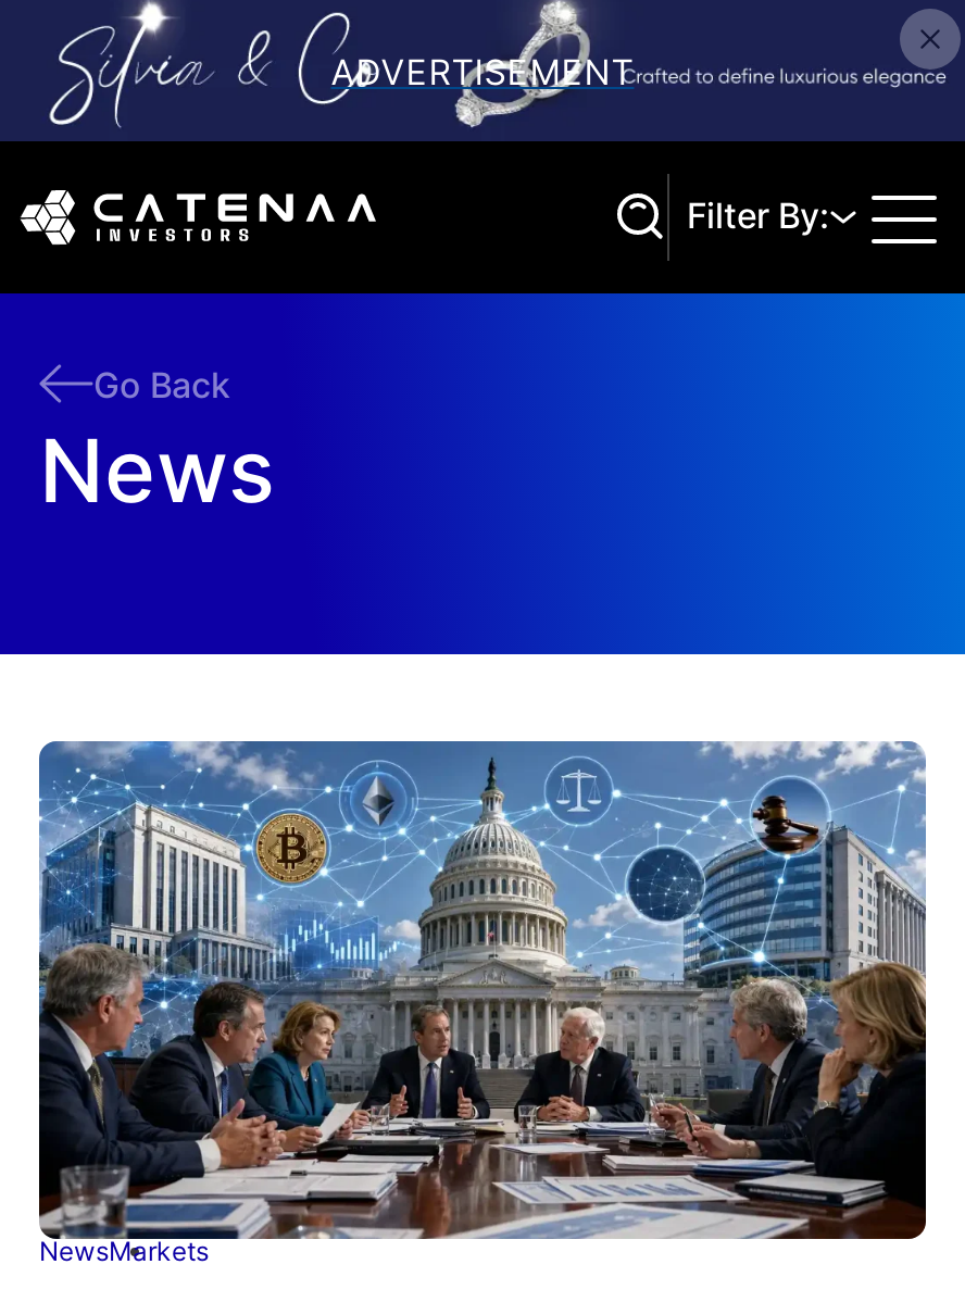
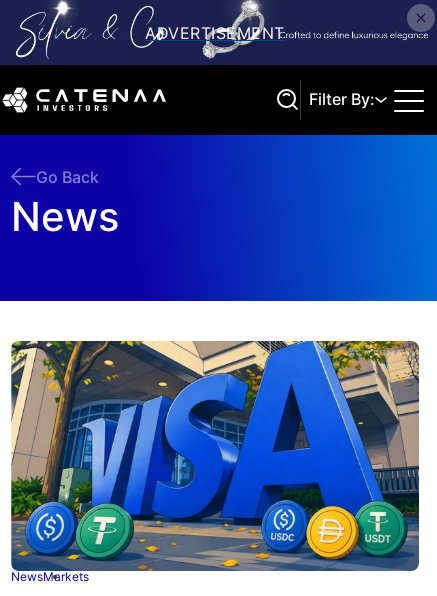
[37,739,928,1241] [image] -> [10,340,420,572] [image]

